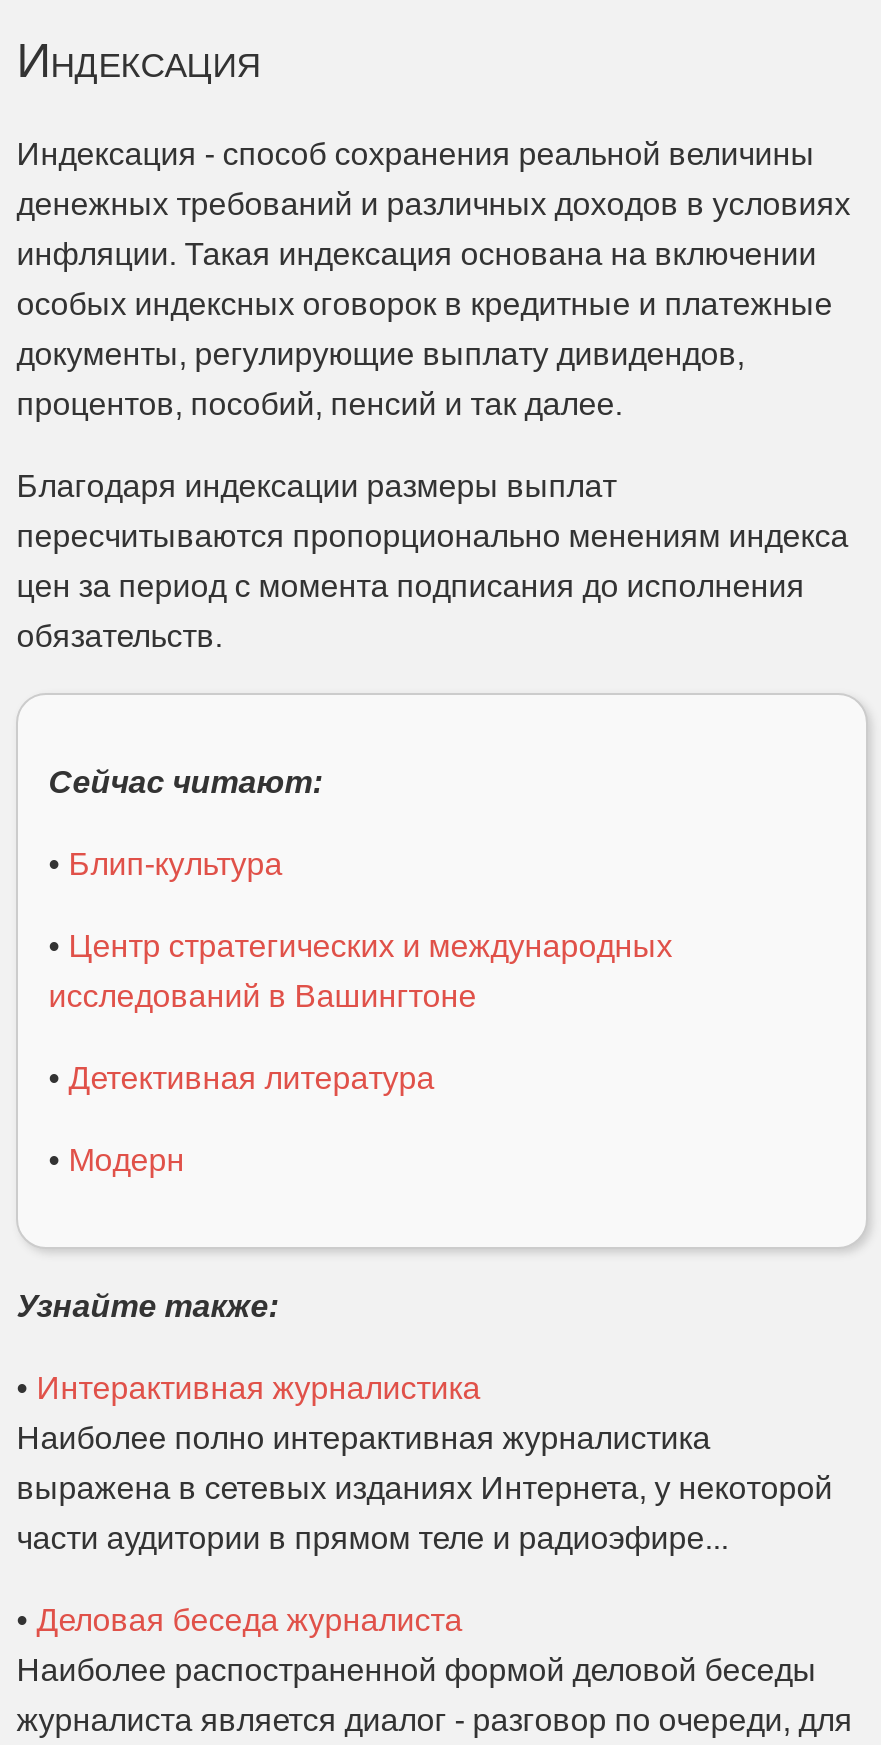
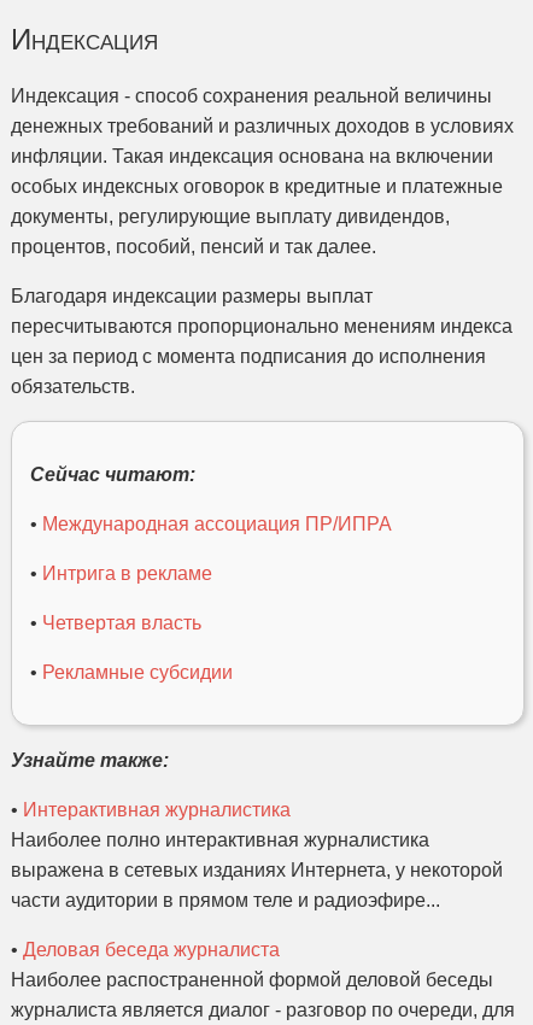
[48,847,672,1177] • Блип-культура | • Центр стратегических и международных | исследований в Вашингтоне | • Детективная литература | • Модерн -> [30,514,392,683] • Международная ассоциация ПР/ИПРА | • Интрига в рекламе | • Четвертая власть | • Рекламные субсидии

